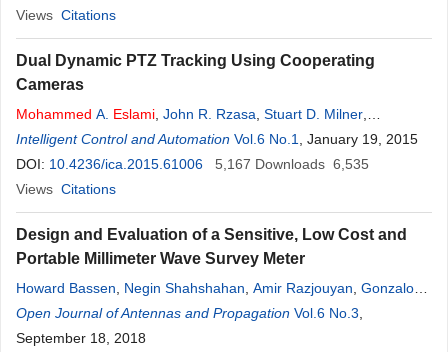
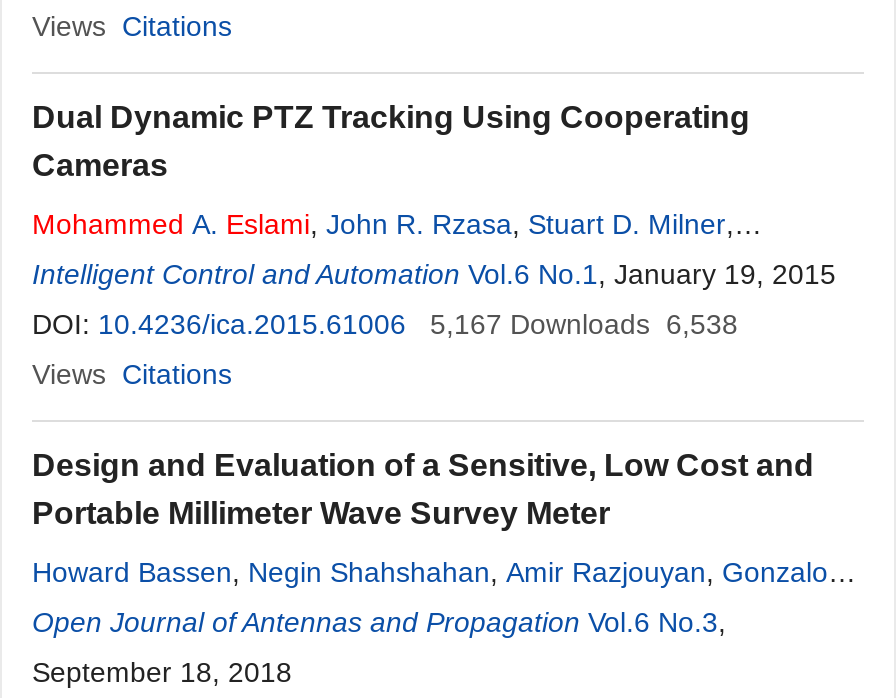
[16,156,369,172] DOI: 10.4236/ica.2015.61006 5,167 Downloads 6,535 -> [32,308,738,340] DOI: 10.4236/ica.2015.61006 5,167 Downloads 6,538

